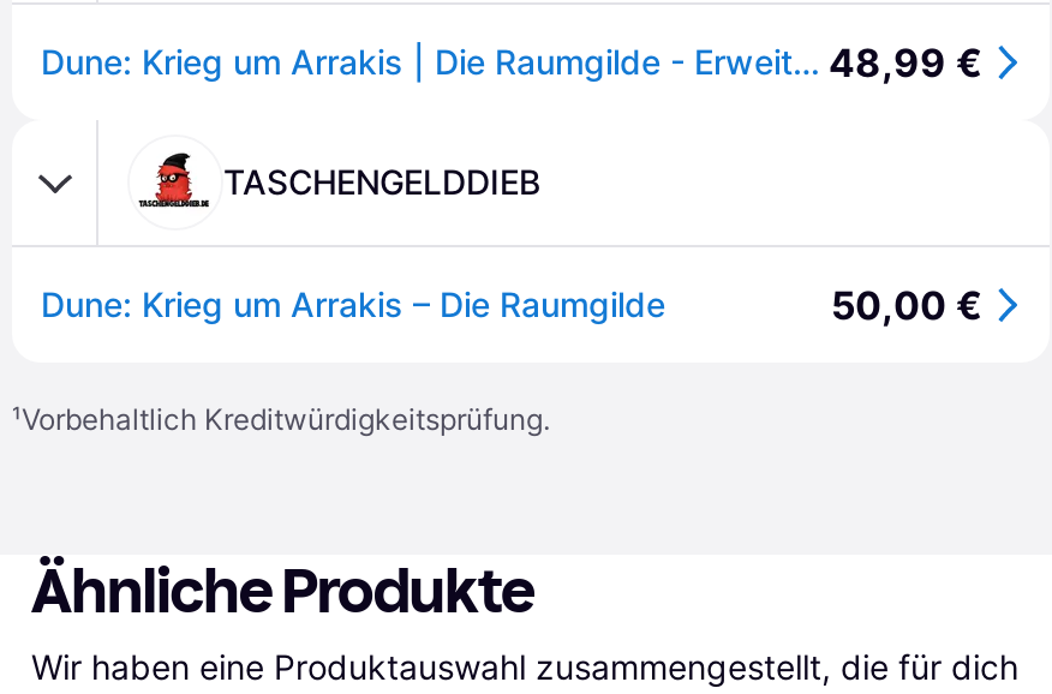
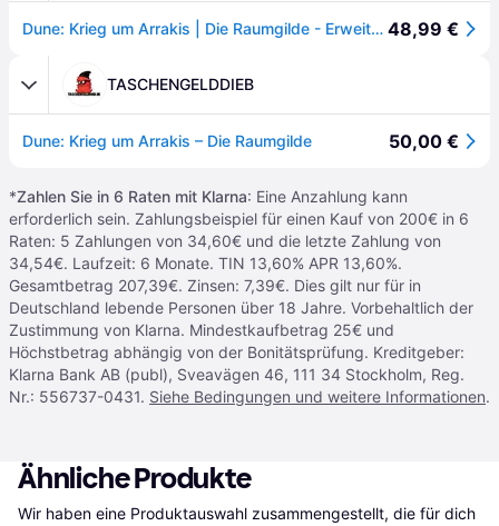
[12,401,550,437] ¹Vorbehaltlich Kreditwürdigkeitsprüfung. -> [9,187,490,406] *Zahlen Sie in 6 Raten mit Klarna: Eine Anzahlung kann | erforderlich sein. Zahlungsbeispiel für einen Kauf von 200€ in 6 | Raten: 5 Zahlungen von 34,60€ und die letzte Zahlung von | 34,54€. Laufzeit: 6 Monate. TIN 13,60% APR 13,60%. | Gesamtbetrag 207,39€. Zinsen: 7,39€. Dies gilt nur für in | Deutschland lebende Personen über 18 Jahre. Vorbehaltlich der | Zustimmung von Klarna. Mindestkaufbetrag 25€ und | Höchstbetrag abhängig von der Bonitätsprüfung. Kreditgeber: | Klarna Bank AB (publ), Sveavägen 46, 111 34 Stockholm, Reg. | Nr.: 556737-0431. Siehe Bedingungen und weitere Informationen.

